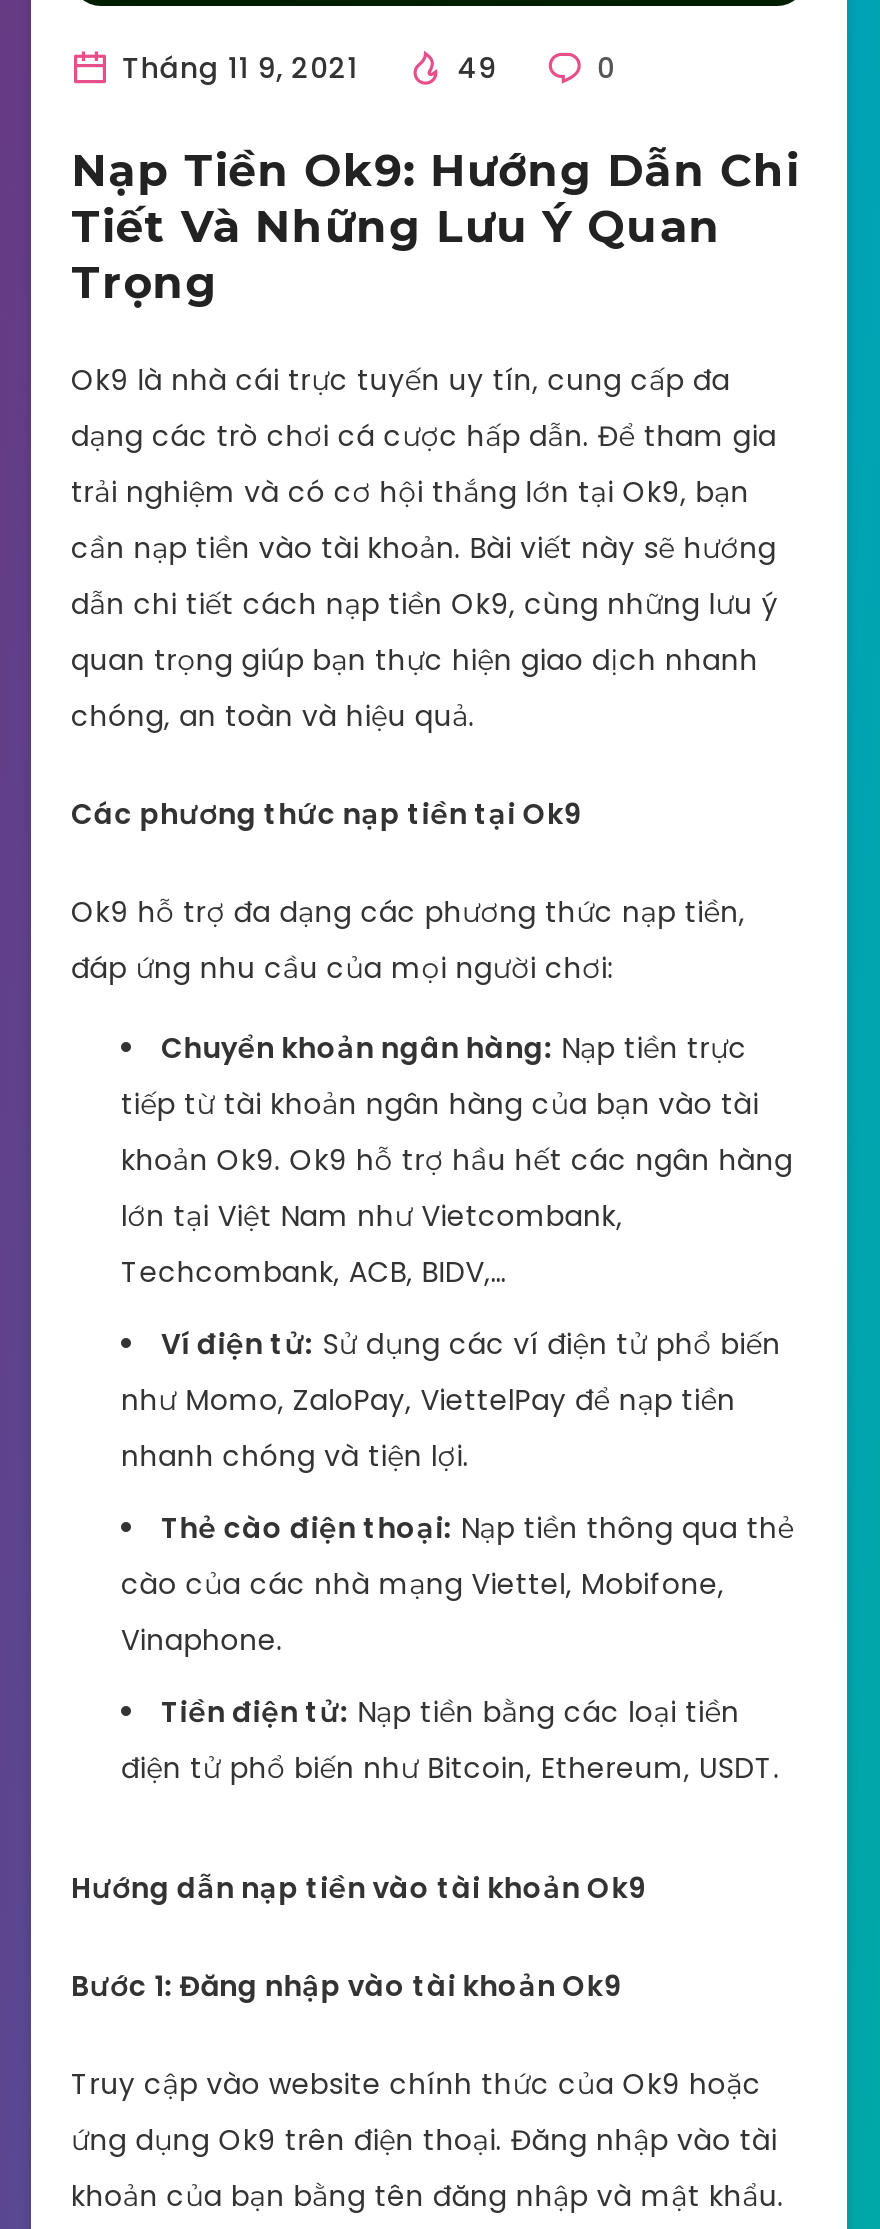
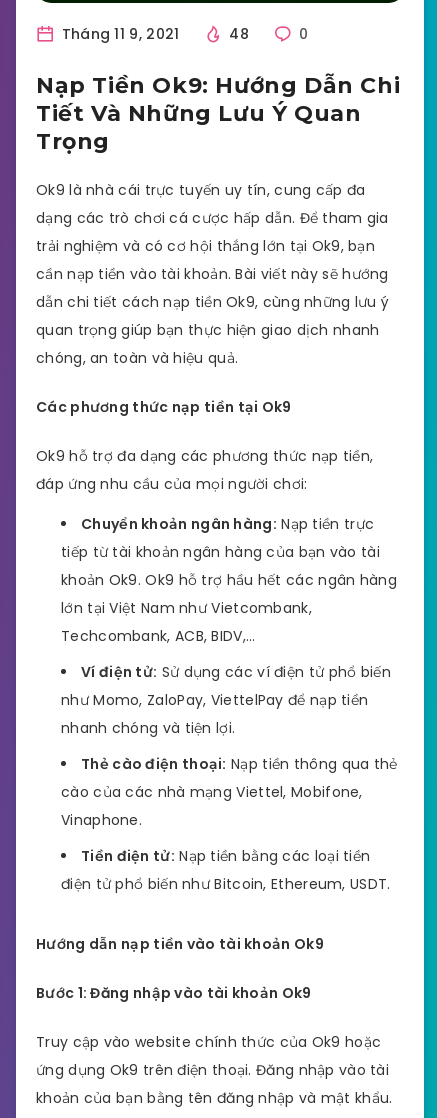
[449,48,505,88] 49 -> [225,24,253,44] 48

